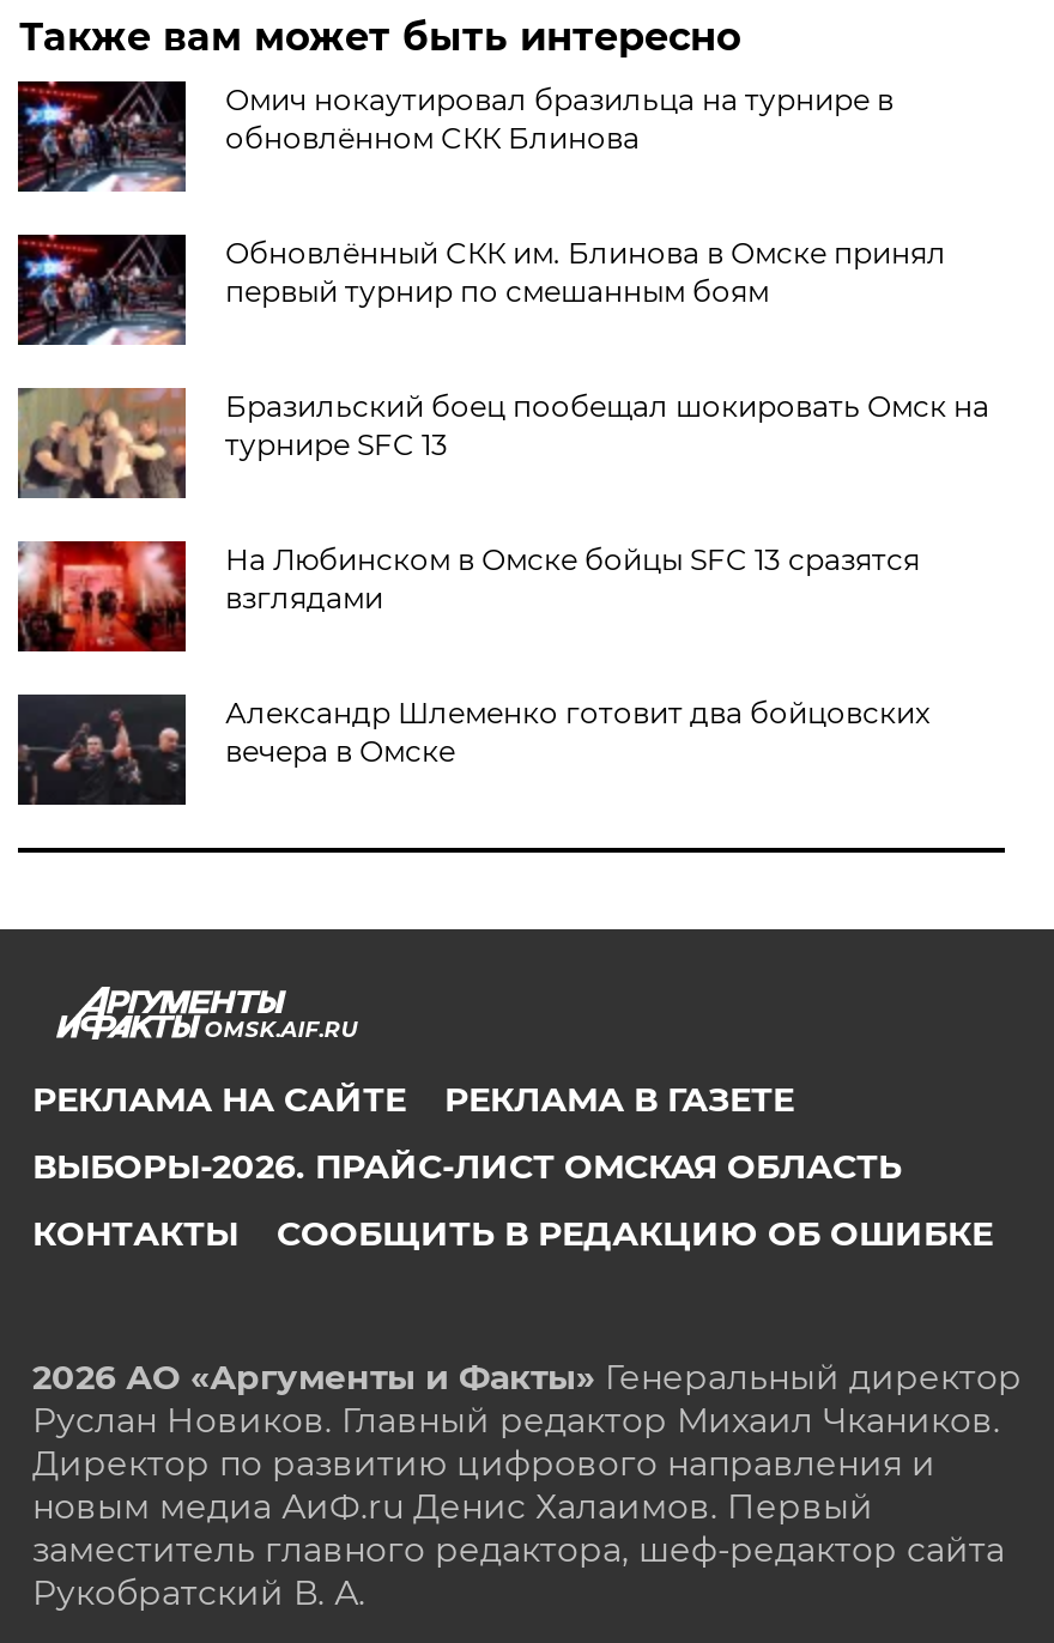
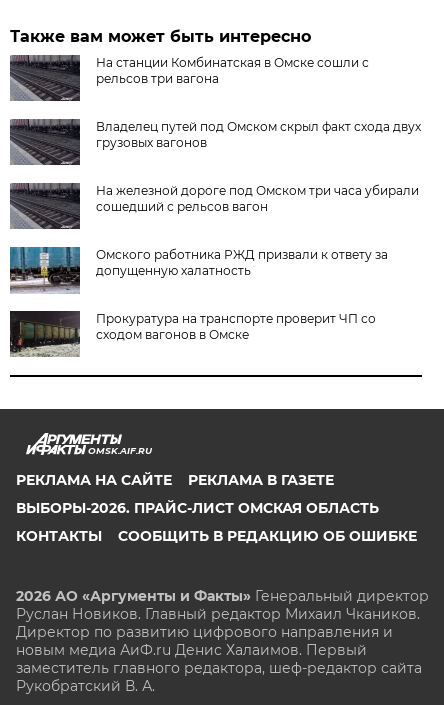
[16,79,893,194] [image] | Омич нокаутировал бразильца на турнире в | обновлённом СКК Блинова -> [9,54,369,102] [image] | На станции Комбинатская в Омске сошли с | рельсов три вагона
[16,232,946,347] [image] | Обновлённый СКК им. Блинова в Омске принял | первый турнир по смешанным боям -> [9,118,421,166] [image] | Владелец путей под Омском скрыл факт схода двух | грузовых вагонов
[18,386,989,501] [image] | Бразильский боец пообещал шокировать Омск на | турнире SFC 13 -> [9,182,419,230] [image] | На железной дороге под Омском три часа убирали | сошедший с рельсов вагон
[16,539,920,654] [image] | На Любинском в Омске бойцы SFC 13 сразятся | взглядами -> [9,246,388,294] [image] | Омского работника РЖД призвали к ответу за | допущенную халатность
[18,694,929,805] [image] | Александр Шлеменко готовит два бойцовских | вечера в Омске -> [9,311,376,358] [image] | Прокуратура на транспорте проверит ЧП со | сходом вагонов в Омске

